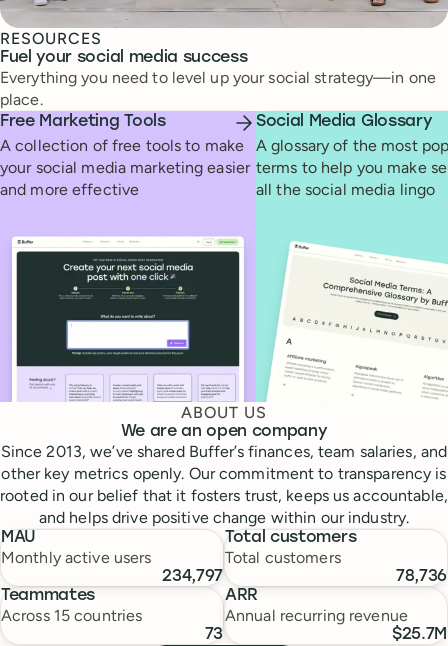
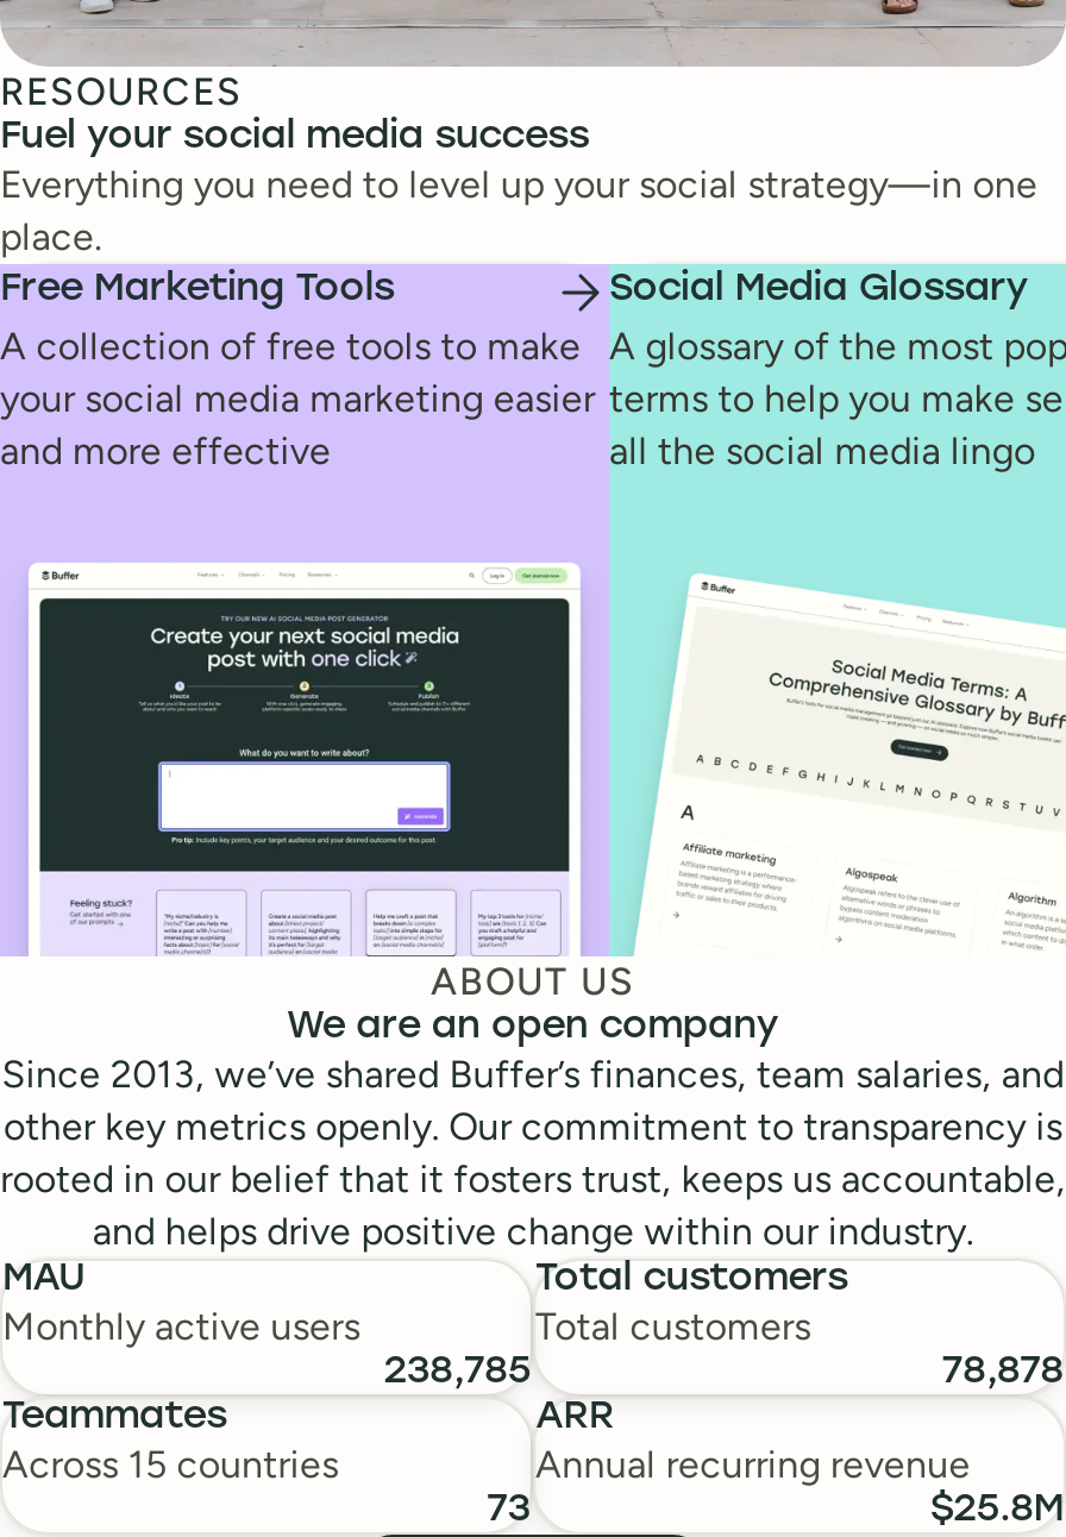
[162,569,223,585] 234,797 -> [384,1354,531,1392] 238,785
[396,569,447,585] 78,736 -> [942,1354,1064,1392] 78,878
[392,627,447,643] $25.7M -> [930,1492,1064,1530] $25.8M

